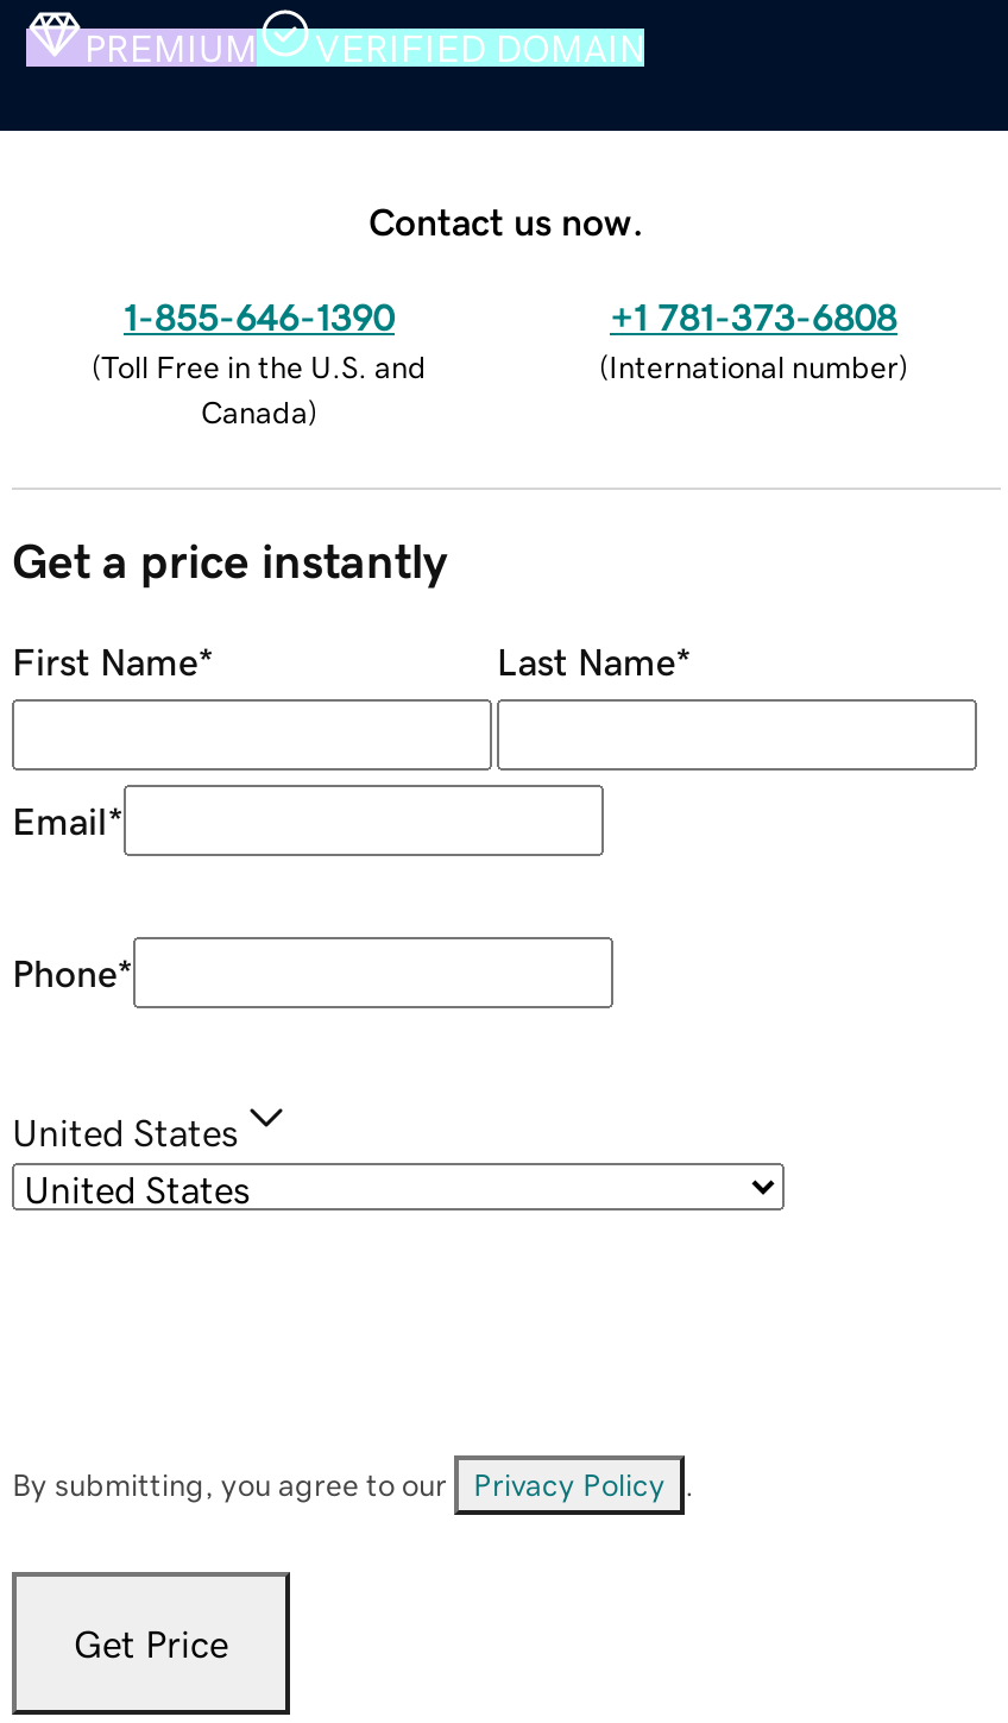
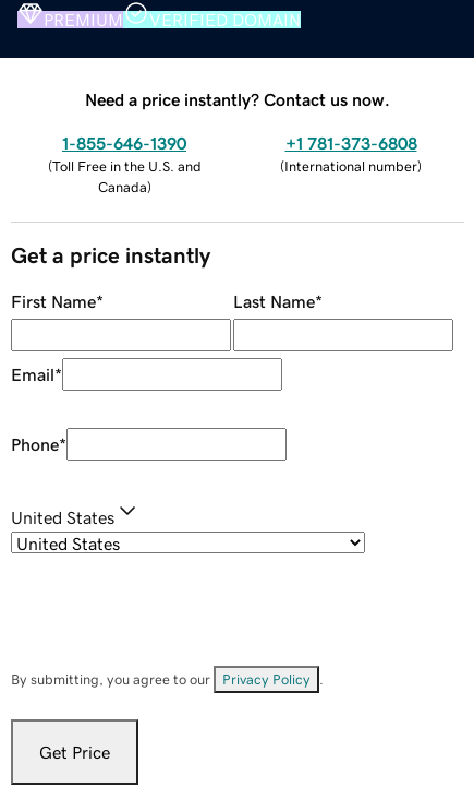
[368,201,644,239] Contact us now. -> [85,90,390,108] Need a price instantly? Contact us now.

